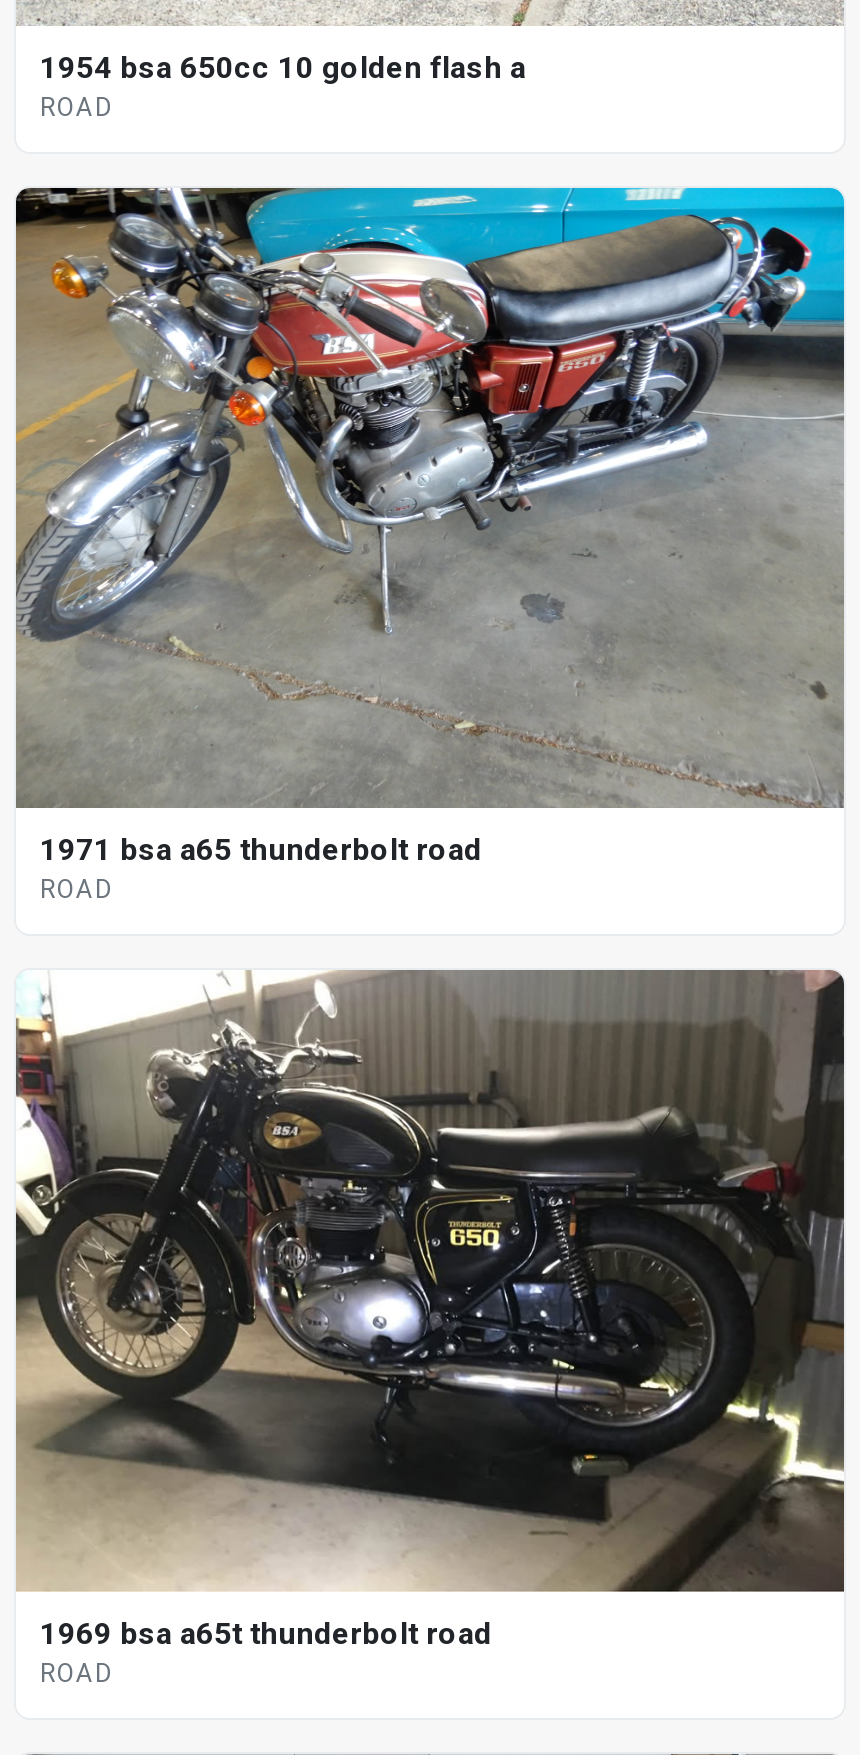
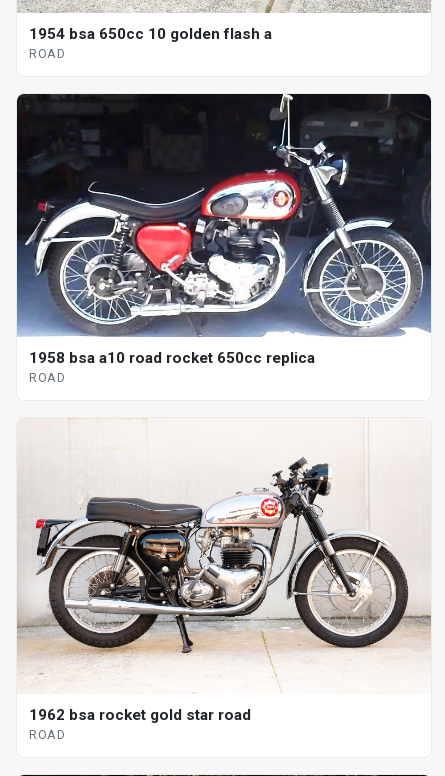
[14,186,846,869] [image] | 1971 bsa a65 thunderbolt road -> [16,93,431,367] [image] | 1958 bsa a10 road rocket 650cc replica
[14,968,846,1652] [image] | 1969 bsa a65t thunderbolt road -> [17,418,431,724] [image] | 1962 bsa rocket gold star road

